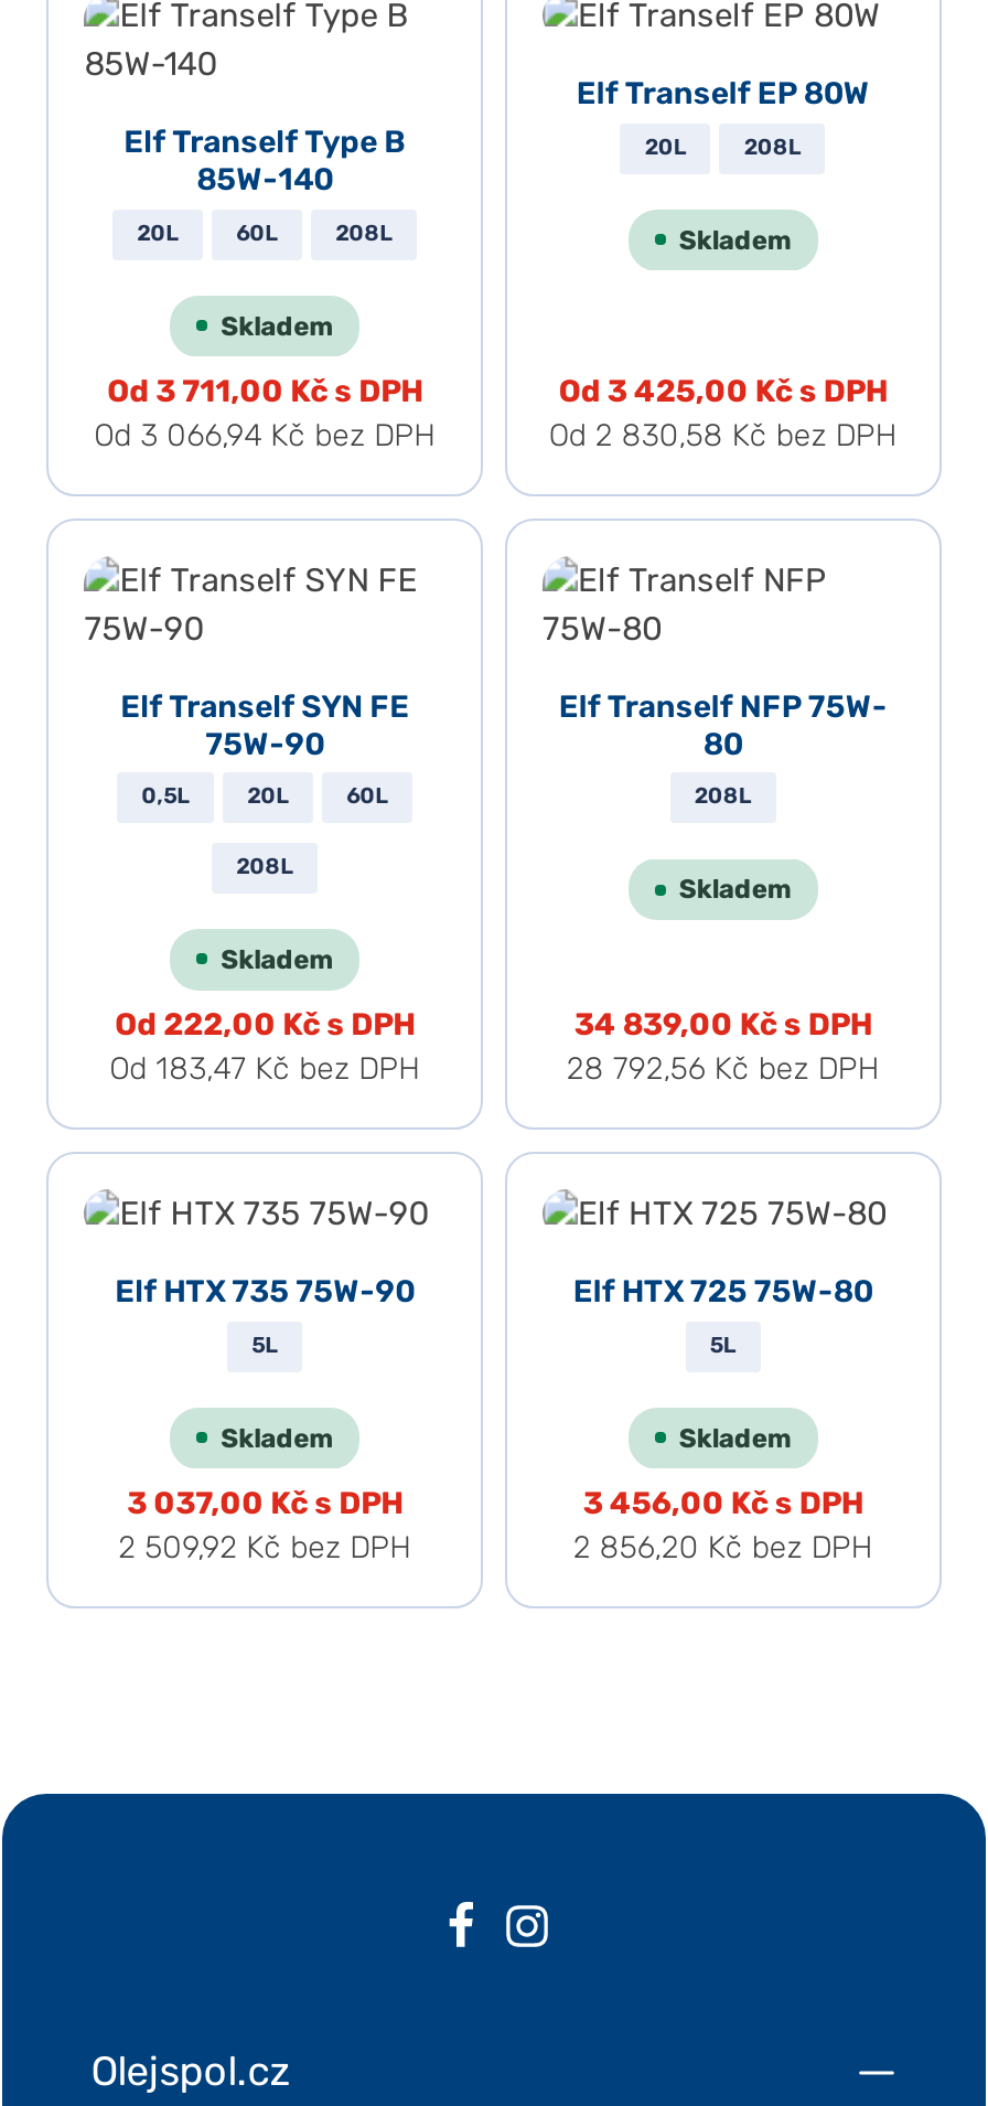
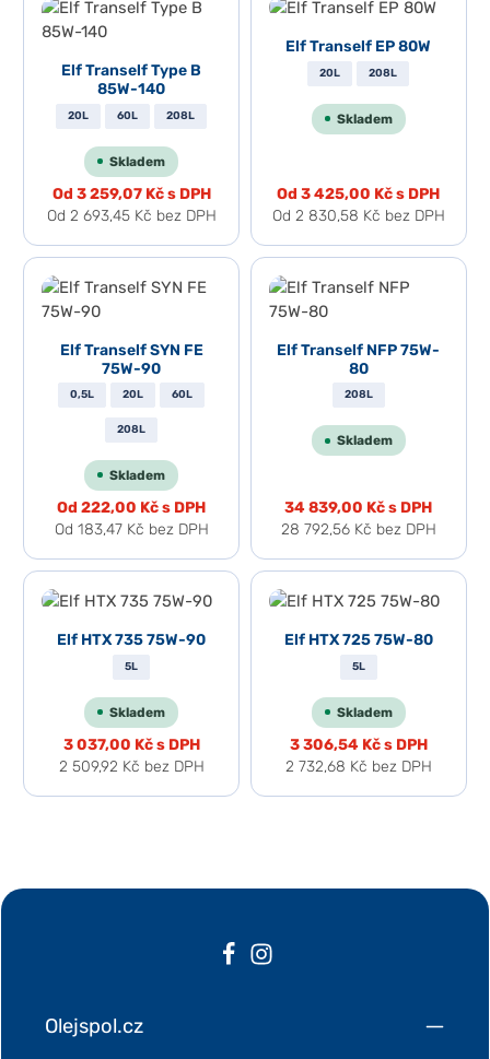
[107,372,423,410] Od 3 711,00 Kč s DPH -> [52,184,211,203] Od 3 259,07 Kč s DPH
[94,416,436,454] Od 3 066,94 Kč bez DPH -> [47,206,216,225] Od 2 693,45 Kč bez DPH
[583,1484,863,1522] 3 456,00 Kč s DPH -> [290,735,428,754] 3 306,54 Kč s DPH
[573,1528,873,1566] 2 856,20 Kč bez DPH -> [285,757,432,776] 2 732,68 Kč bez DPH

